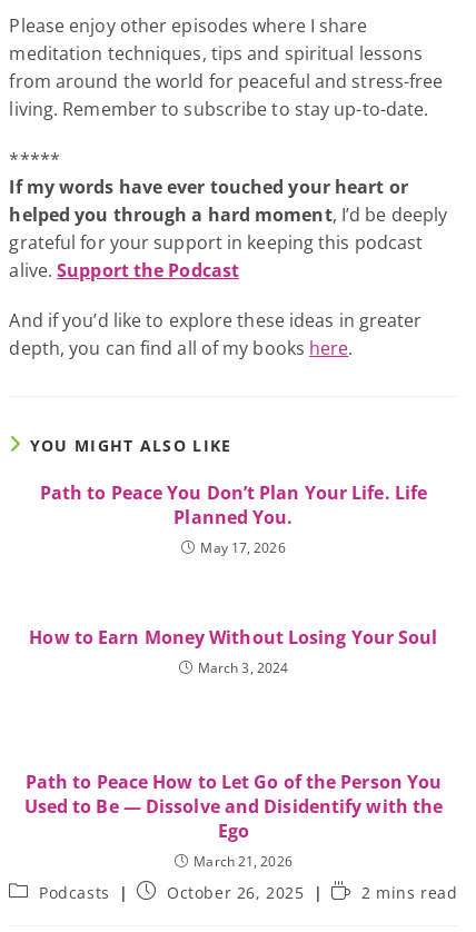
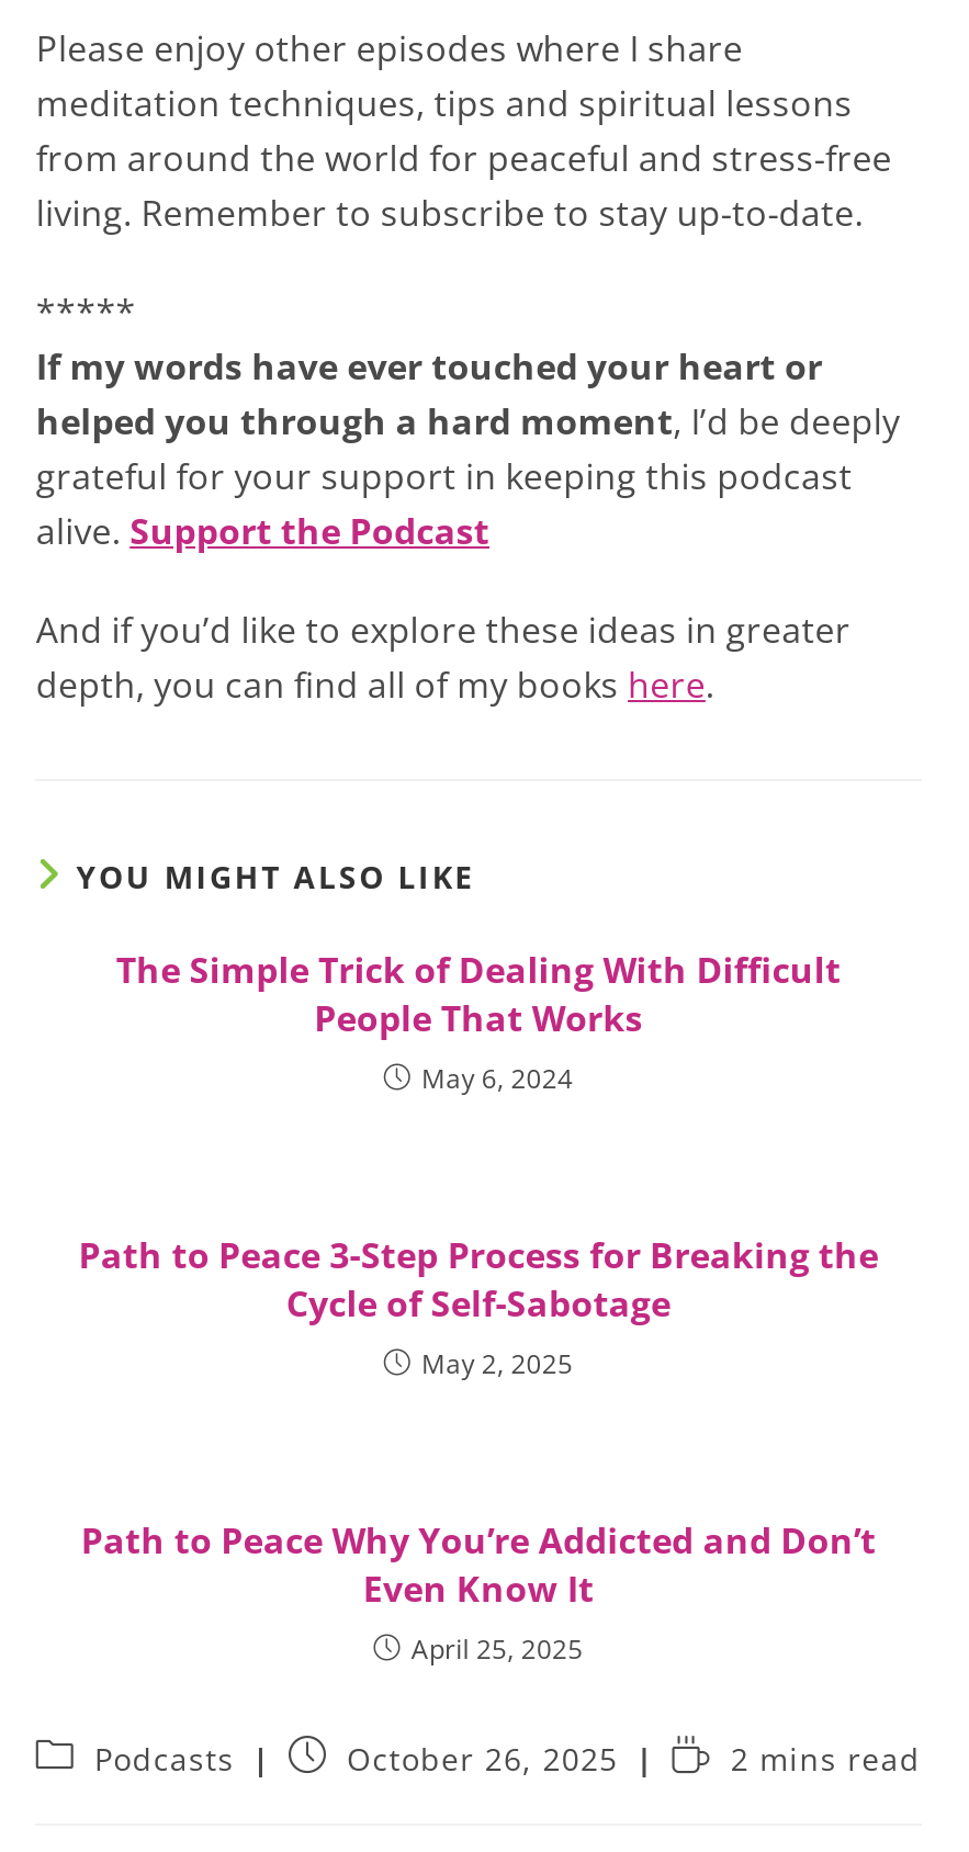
[40,480,427,557] Path to Peace You Don’t Plan Your Life. Life | Planned You. | May 17, 2026 -> [116,946,841,1097] The Simple Trick of Dealing With Difficult | People That Works | May 6, 2024
[29,625,438,677] How to Earn Money Without Losing Your Soul | March 3, 2024 -> [78,1231,878,1382] Path to Peace 3-Step Process for Breaking the | Cycle of Self-Sabotage | May 2, 2025
[24,770,443,871] Path to Peace How to Let Go of the Person You | Used to Be — Dissolve and Disidentify with the | Ego | March 21, 2026 -> [81,1516,876,1668] Path to Peace Why You’re Addicted and Don’t | Even Know It | April 25, 2025

